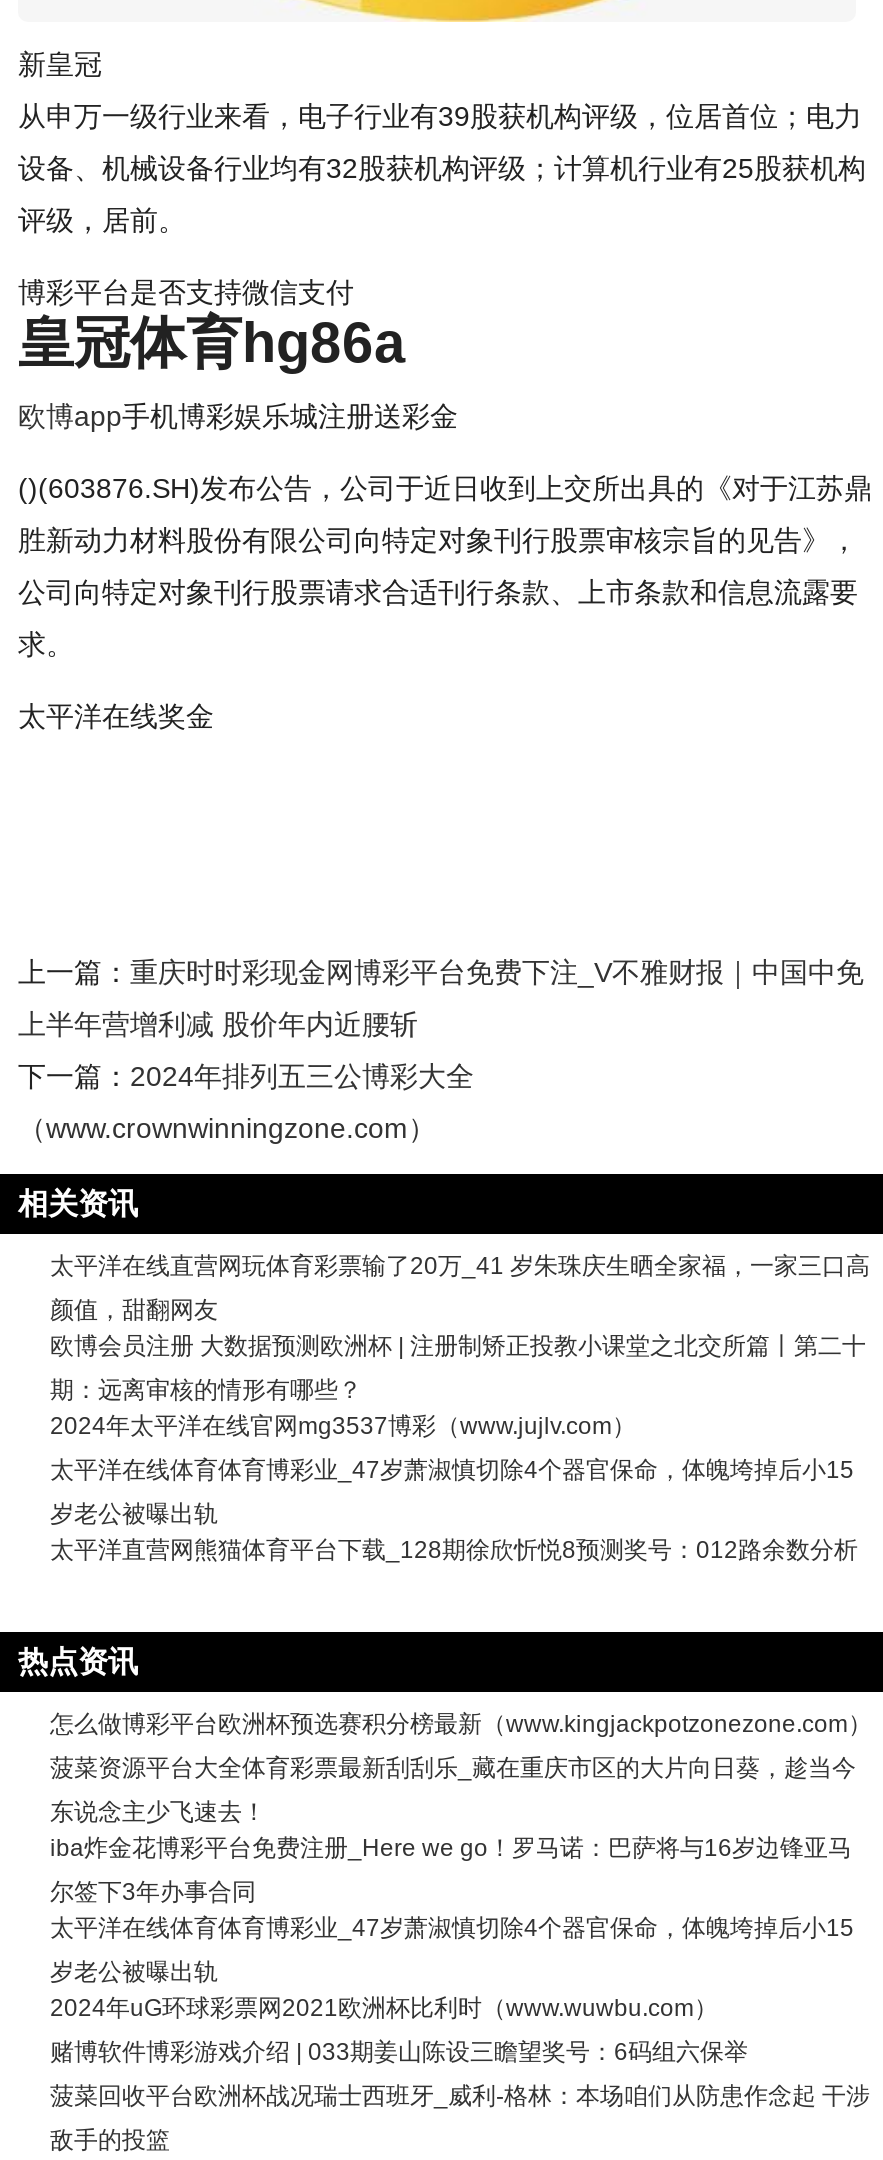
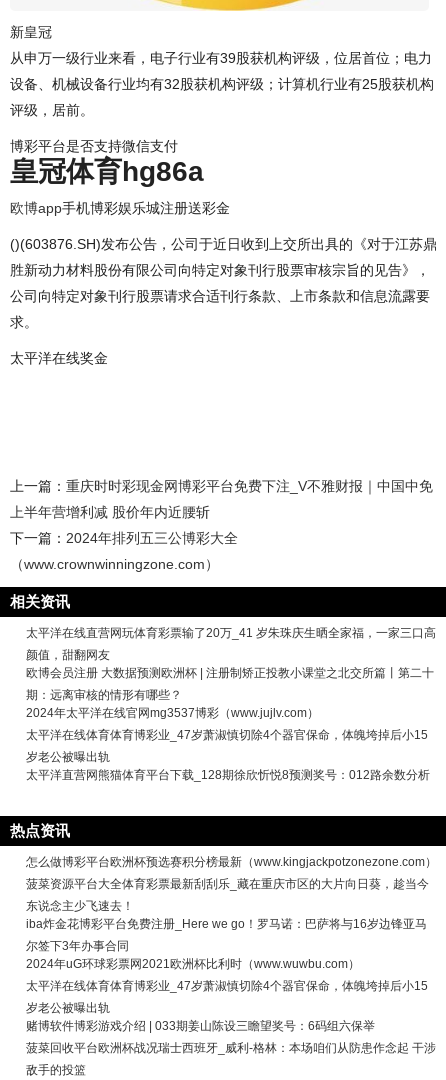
moved [50,1914,854,1986] -> [26,979,428,1015]: 太平洋在线体育体育博彩业_47岁萧淑慎切除4个器官保命，体魄垮掉后小15 | 岁老公被曝出轨
moved [50,1994,718,2022] -> [26,957,360,971]: 2024年uG环球彩票网2021欧洲杯比利时（www.wuwbu.com）

